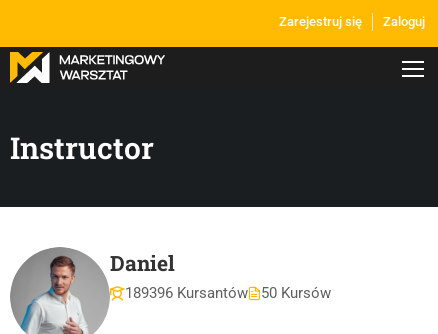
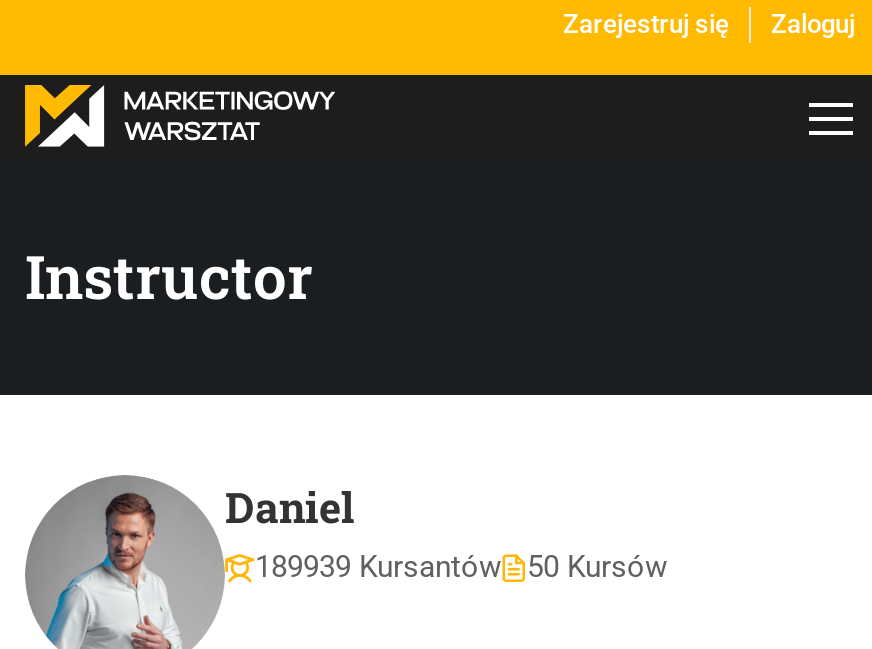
[125,284,331,302] 189396 Kursantów 50 Kursów -> [255,549,667,585] 189939 Kursantów 50 Kursów

